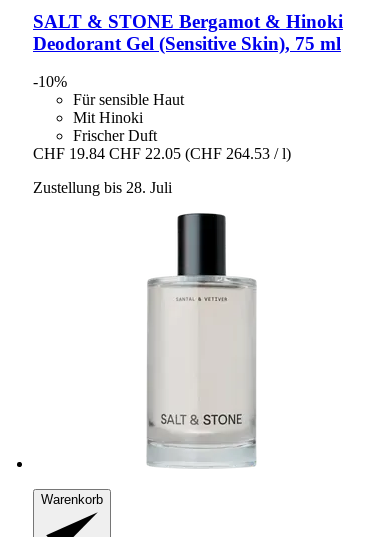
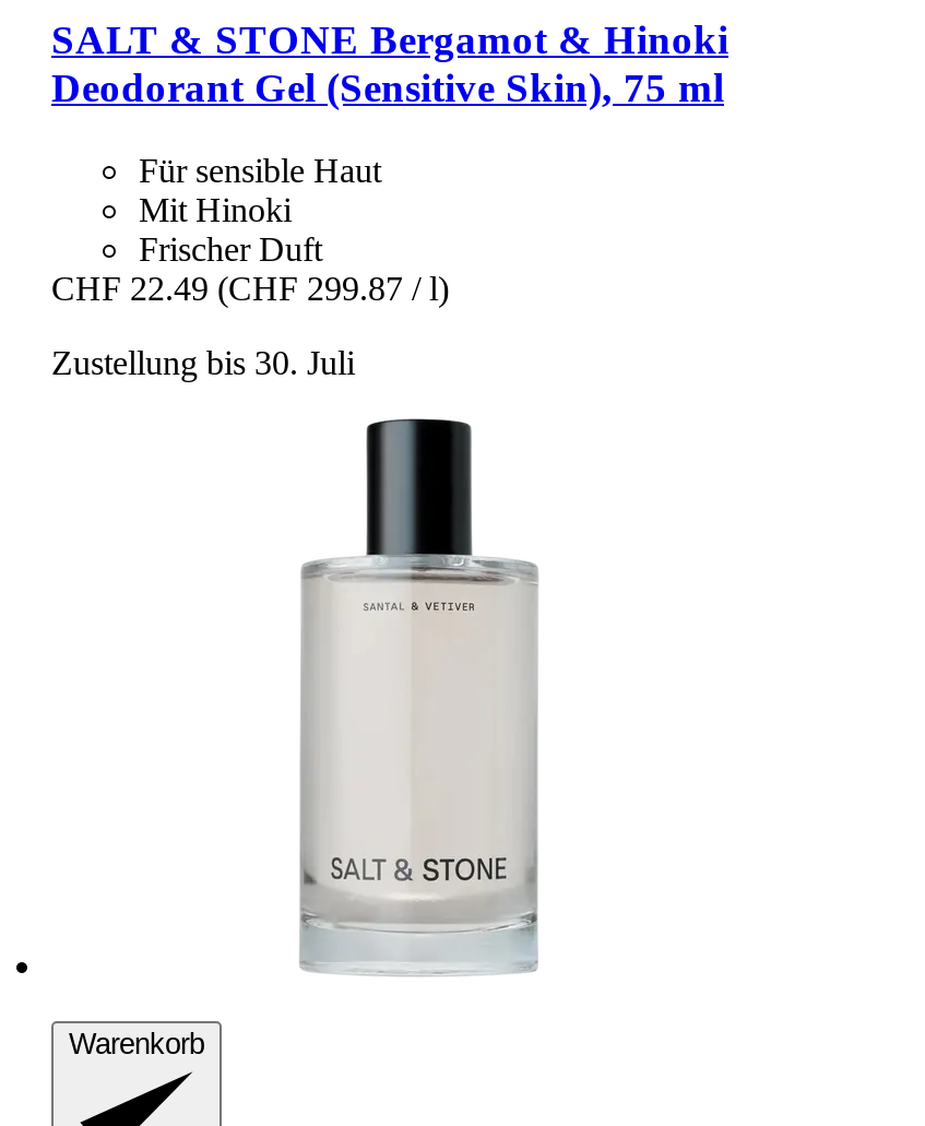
[33,73,67,90] -10% -> none
[33,145,291,162] CHF 19.84 CHF 22.05 (CHF 264.53 / l) -> [51,270,449,308] CHF 22.49 (CHF 299.87 / l)
[33,179,172,196] Zustellung bis 28. Juli -> [51,345,355,382] Zustellung bis 30. Juli

